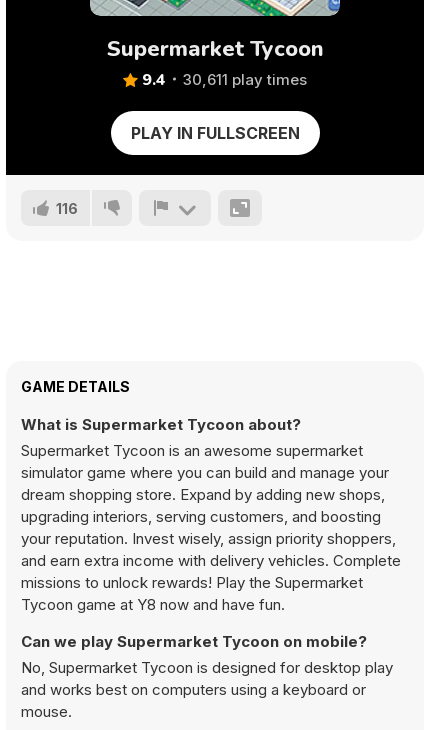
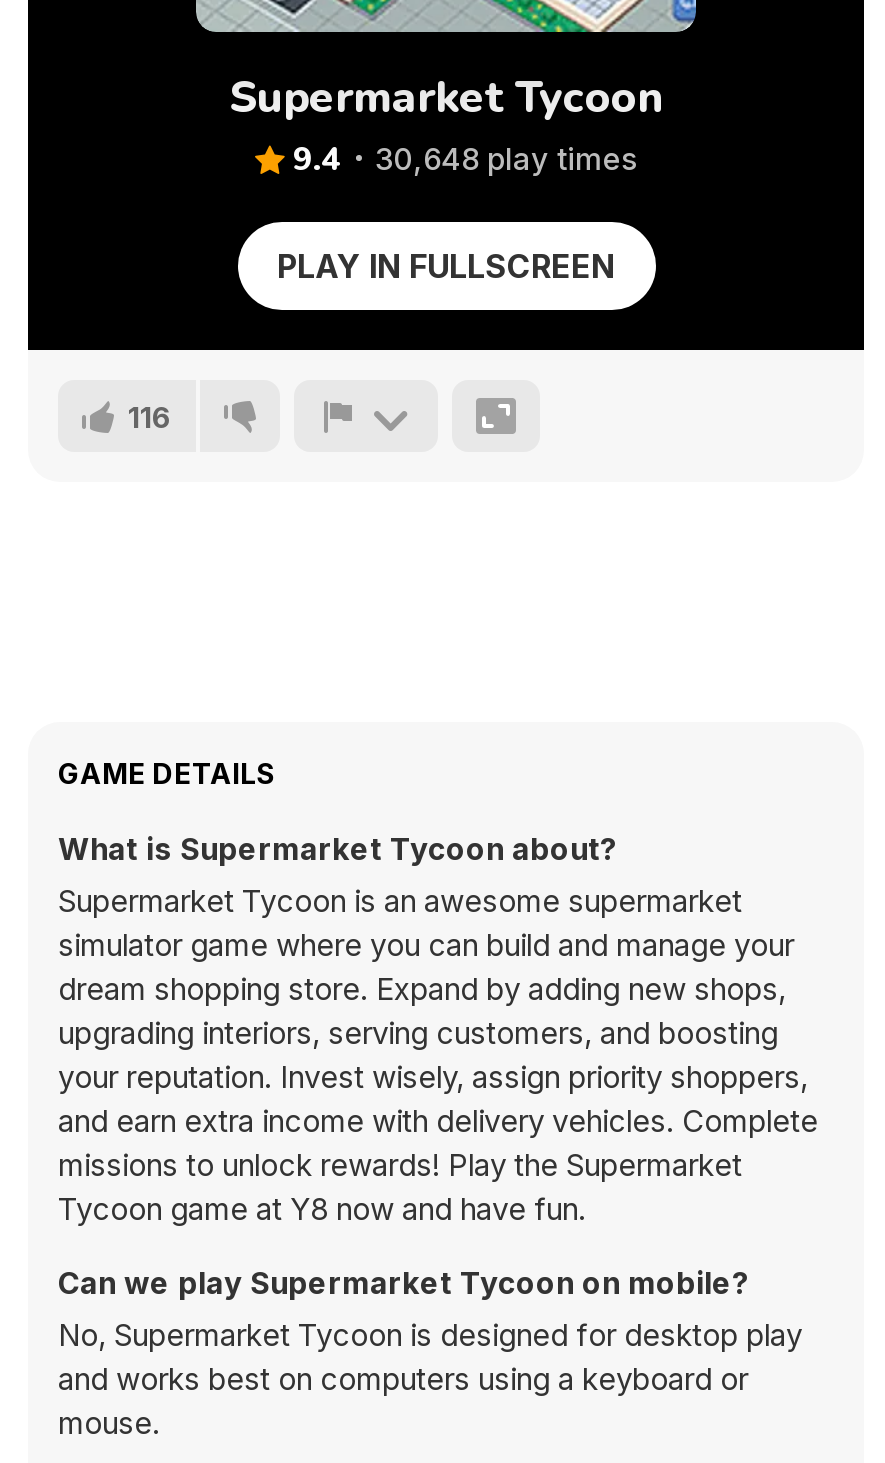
[142,69,307,91] 9.4 30,611 play times -> [293,138,637,182] 9.4 30,648 play times

